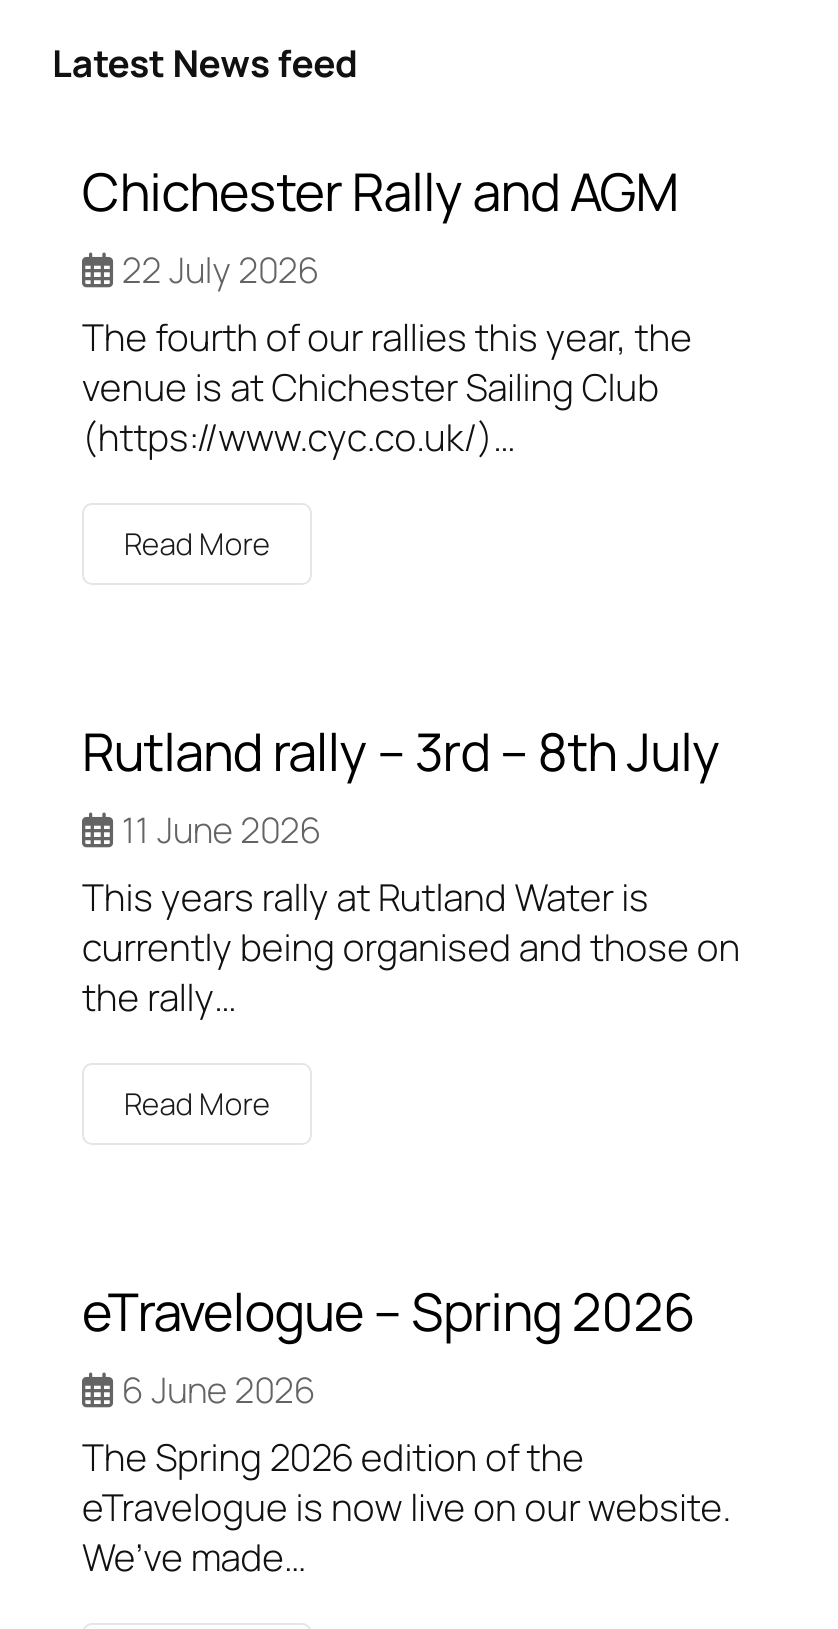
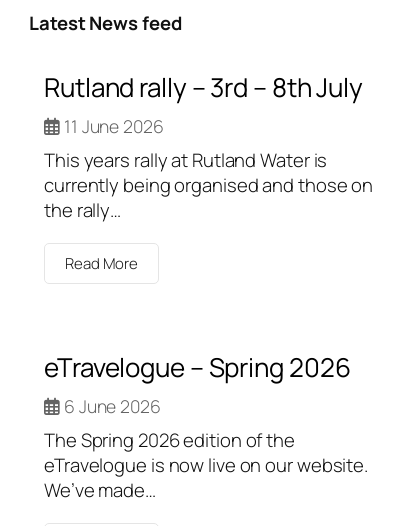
[82,154,692,564] Chichester Rally and AGM | 22 July 2026 | The fourth of our rallies this year, the | venue is at Chichester Sailing Club | (https://www.cyc.co.uk/)… | Read More -> none

